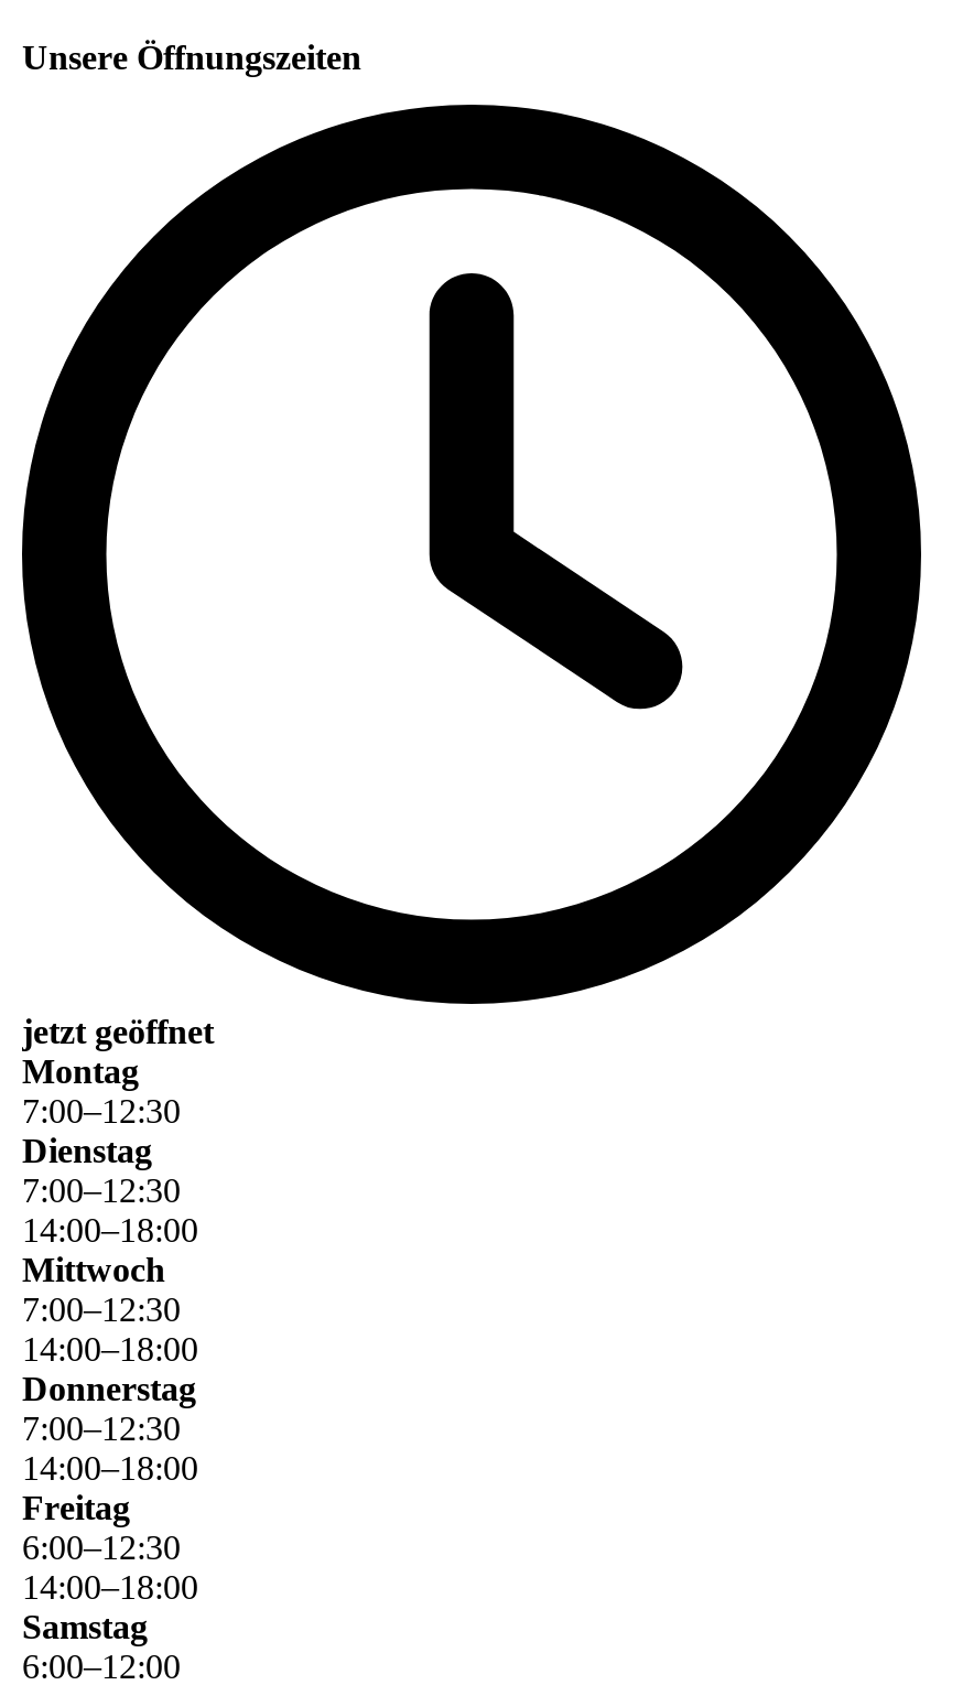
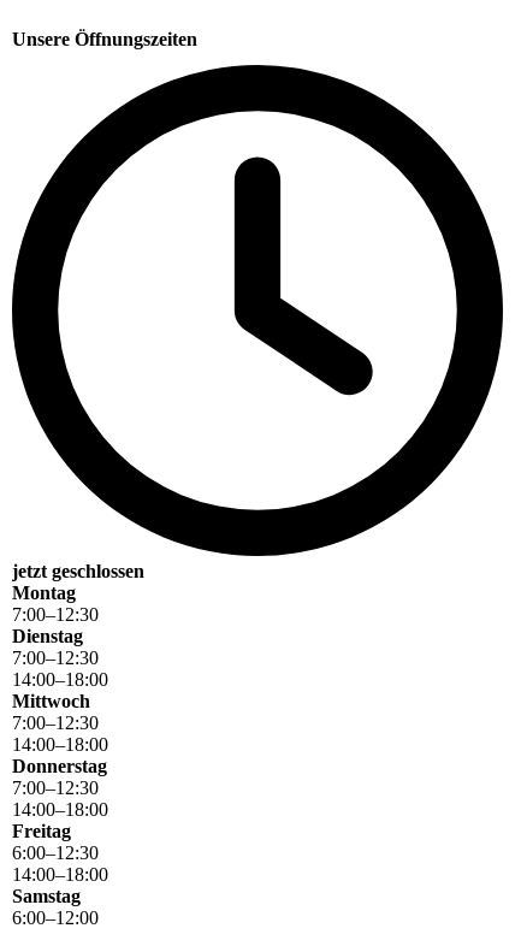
[22,1012,214,1049] jetzt geöffnet -> [12,560,144,581] jetzt geschlossen

